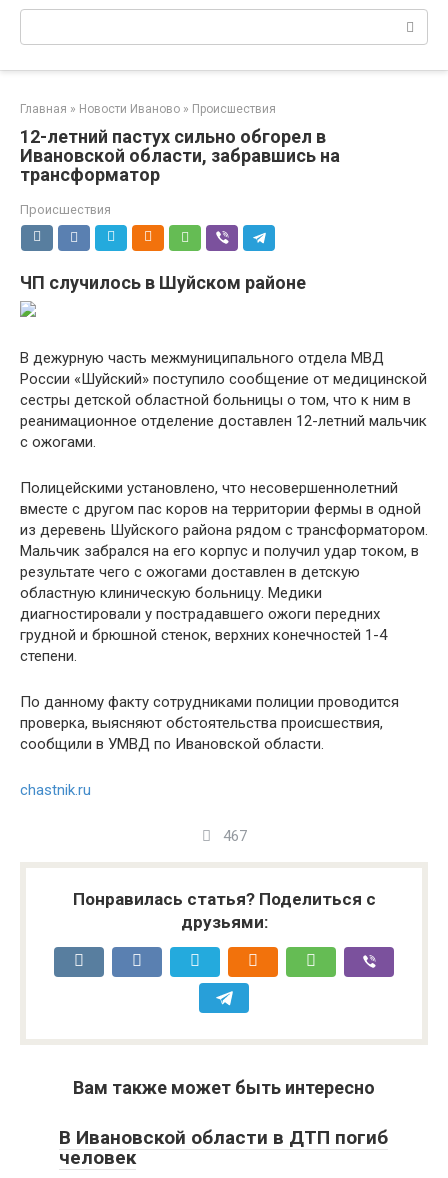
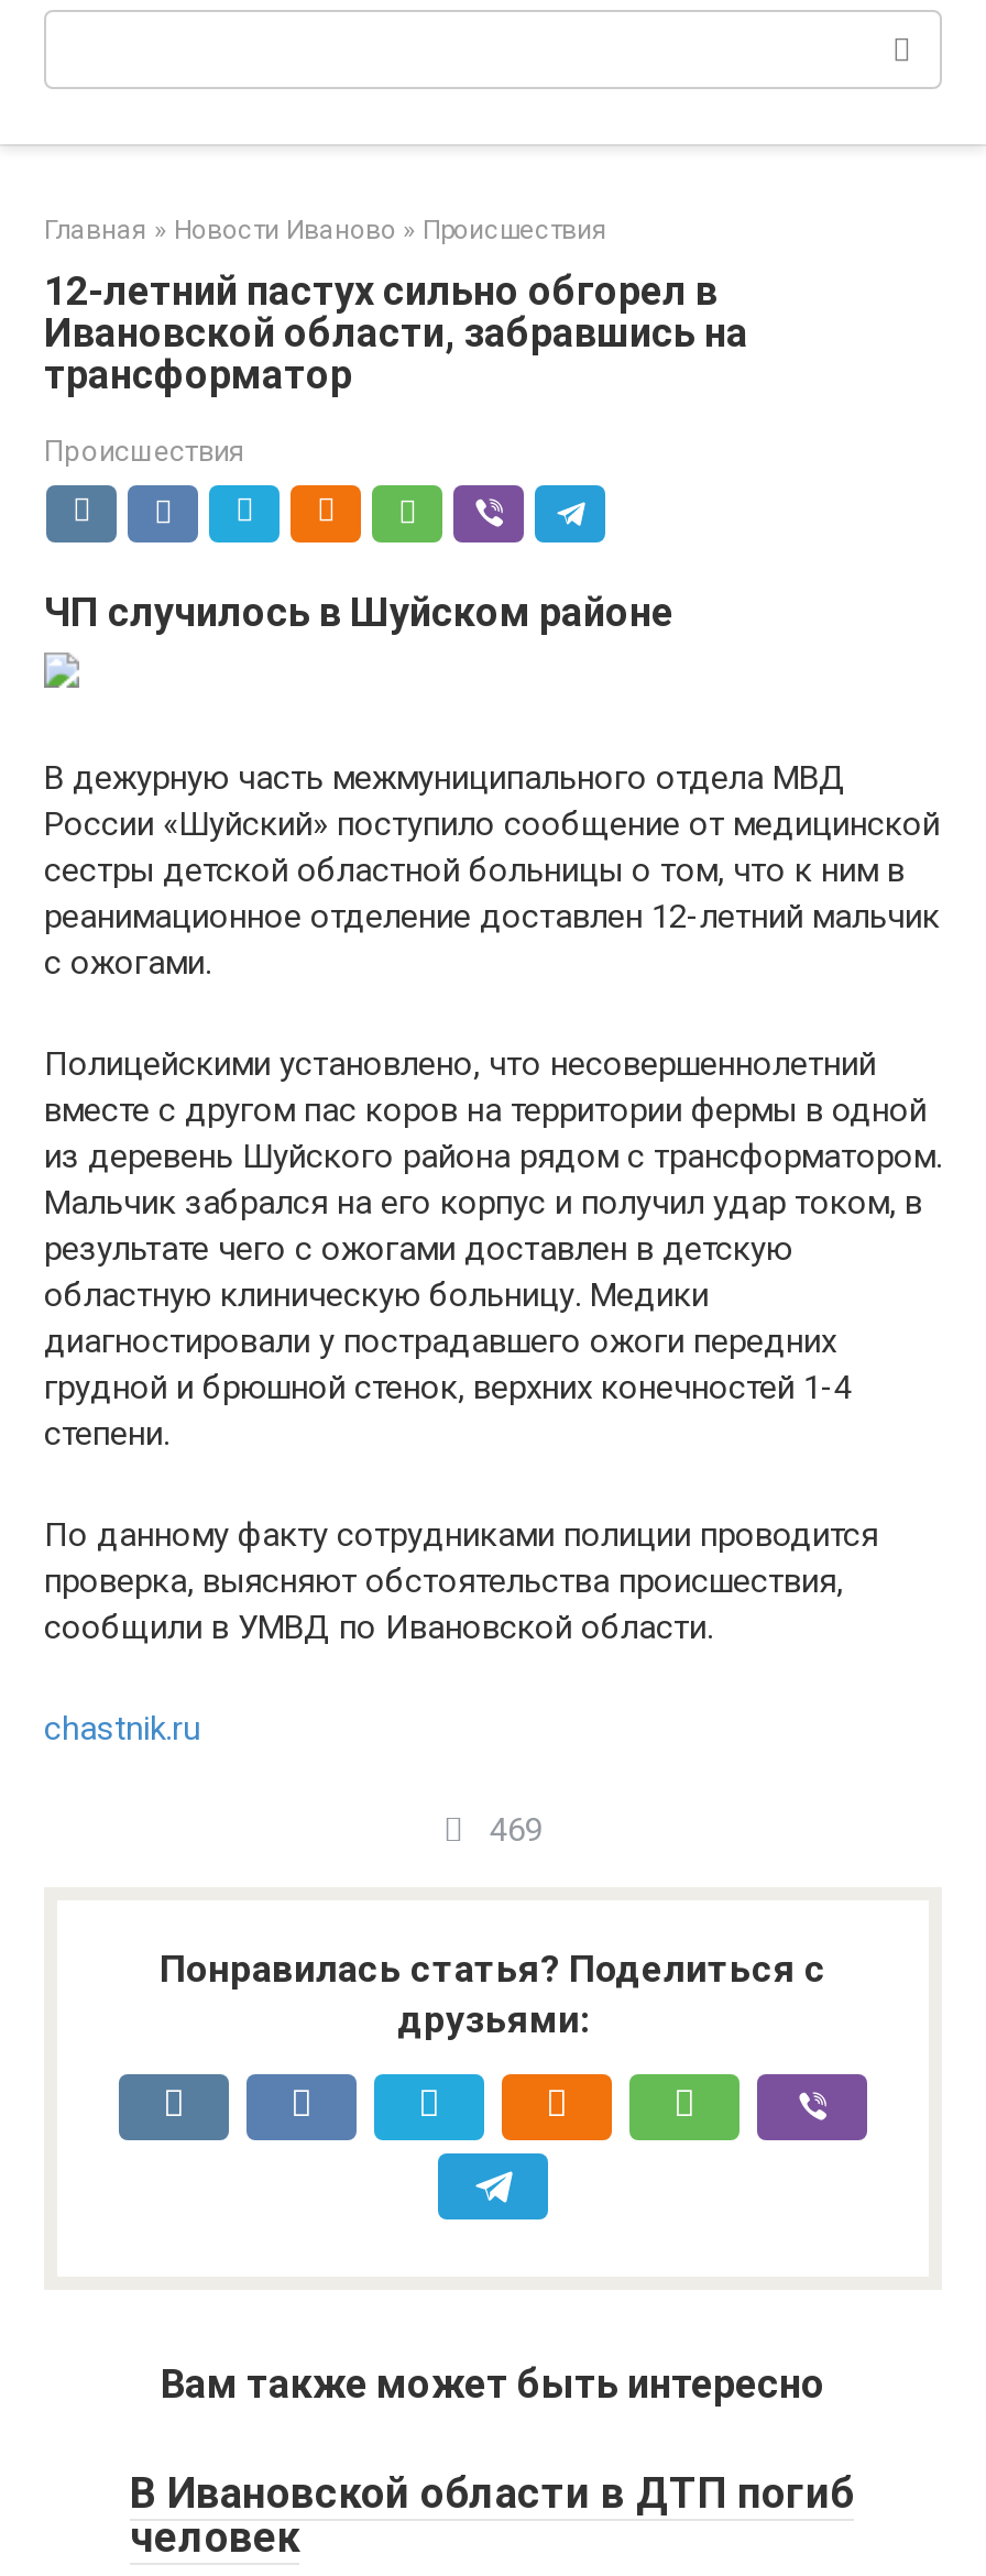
[210,827,246,845] 467 -> [463,1810,543,1850] 469

